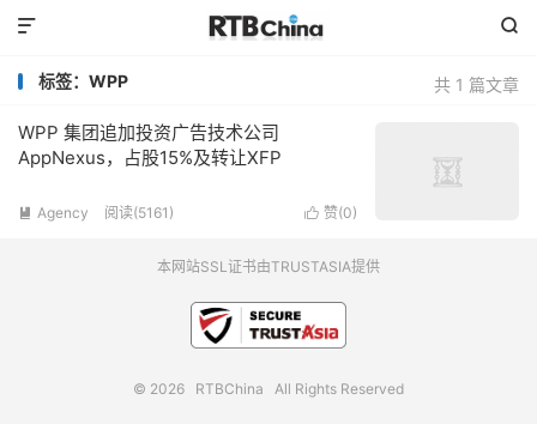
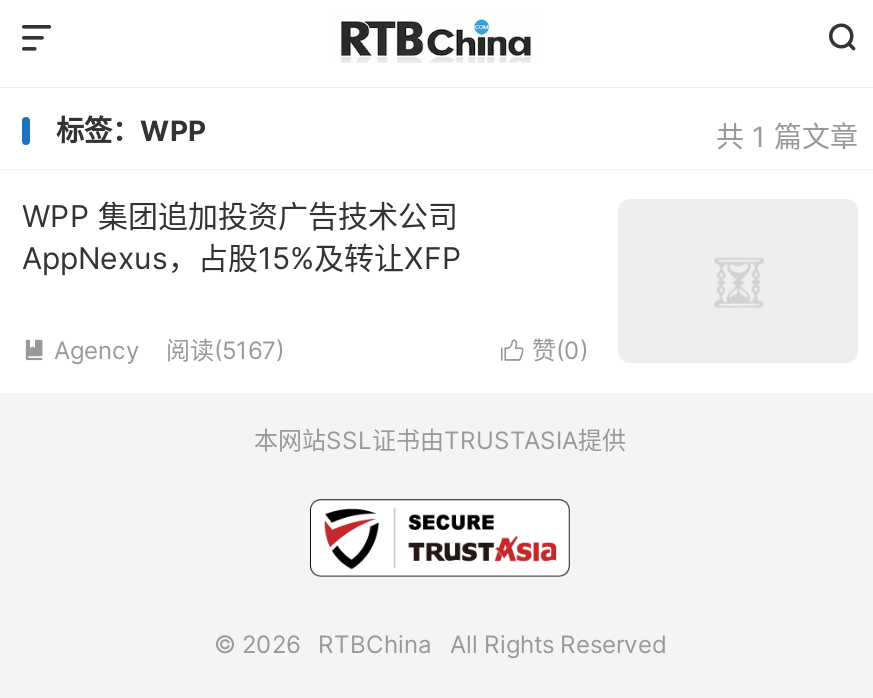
[104,204,174,222] 阅读(5161) -> [166,335,284,365] 阅读(5167)

